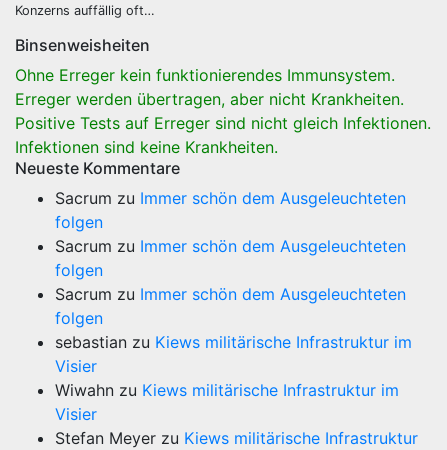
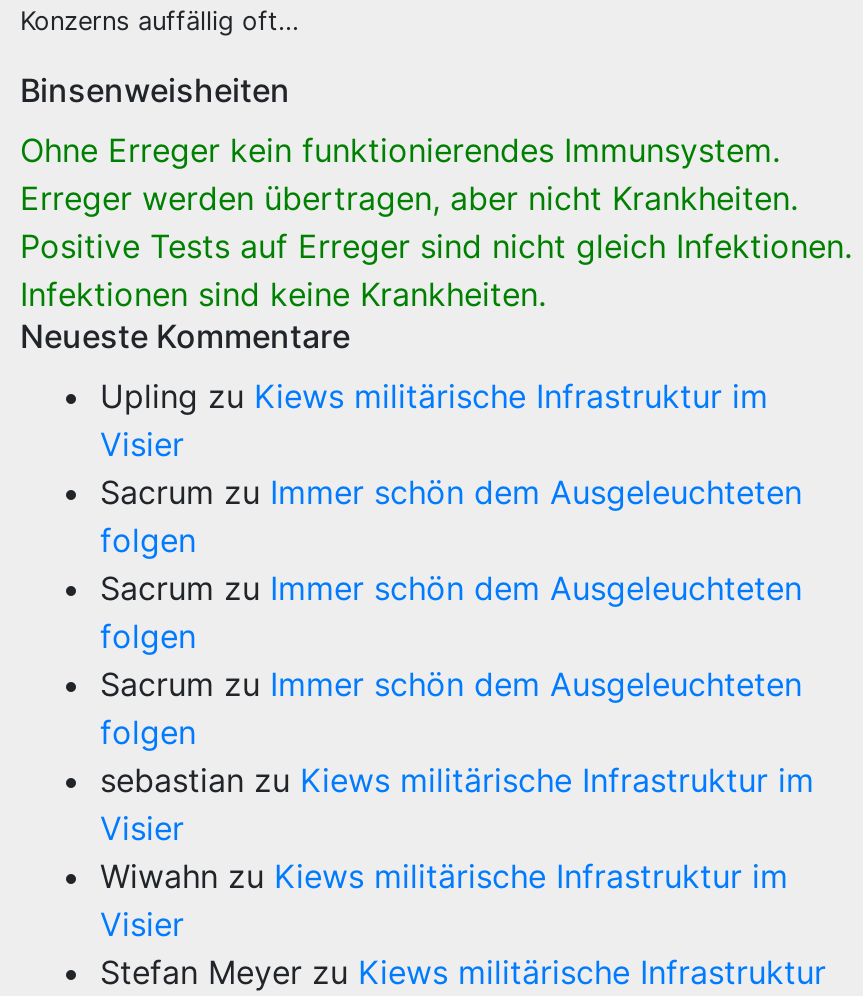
none -> [100,376,768,464] Upling zu Kiews militärische Infrastruktur im | Visier

